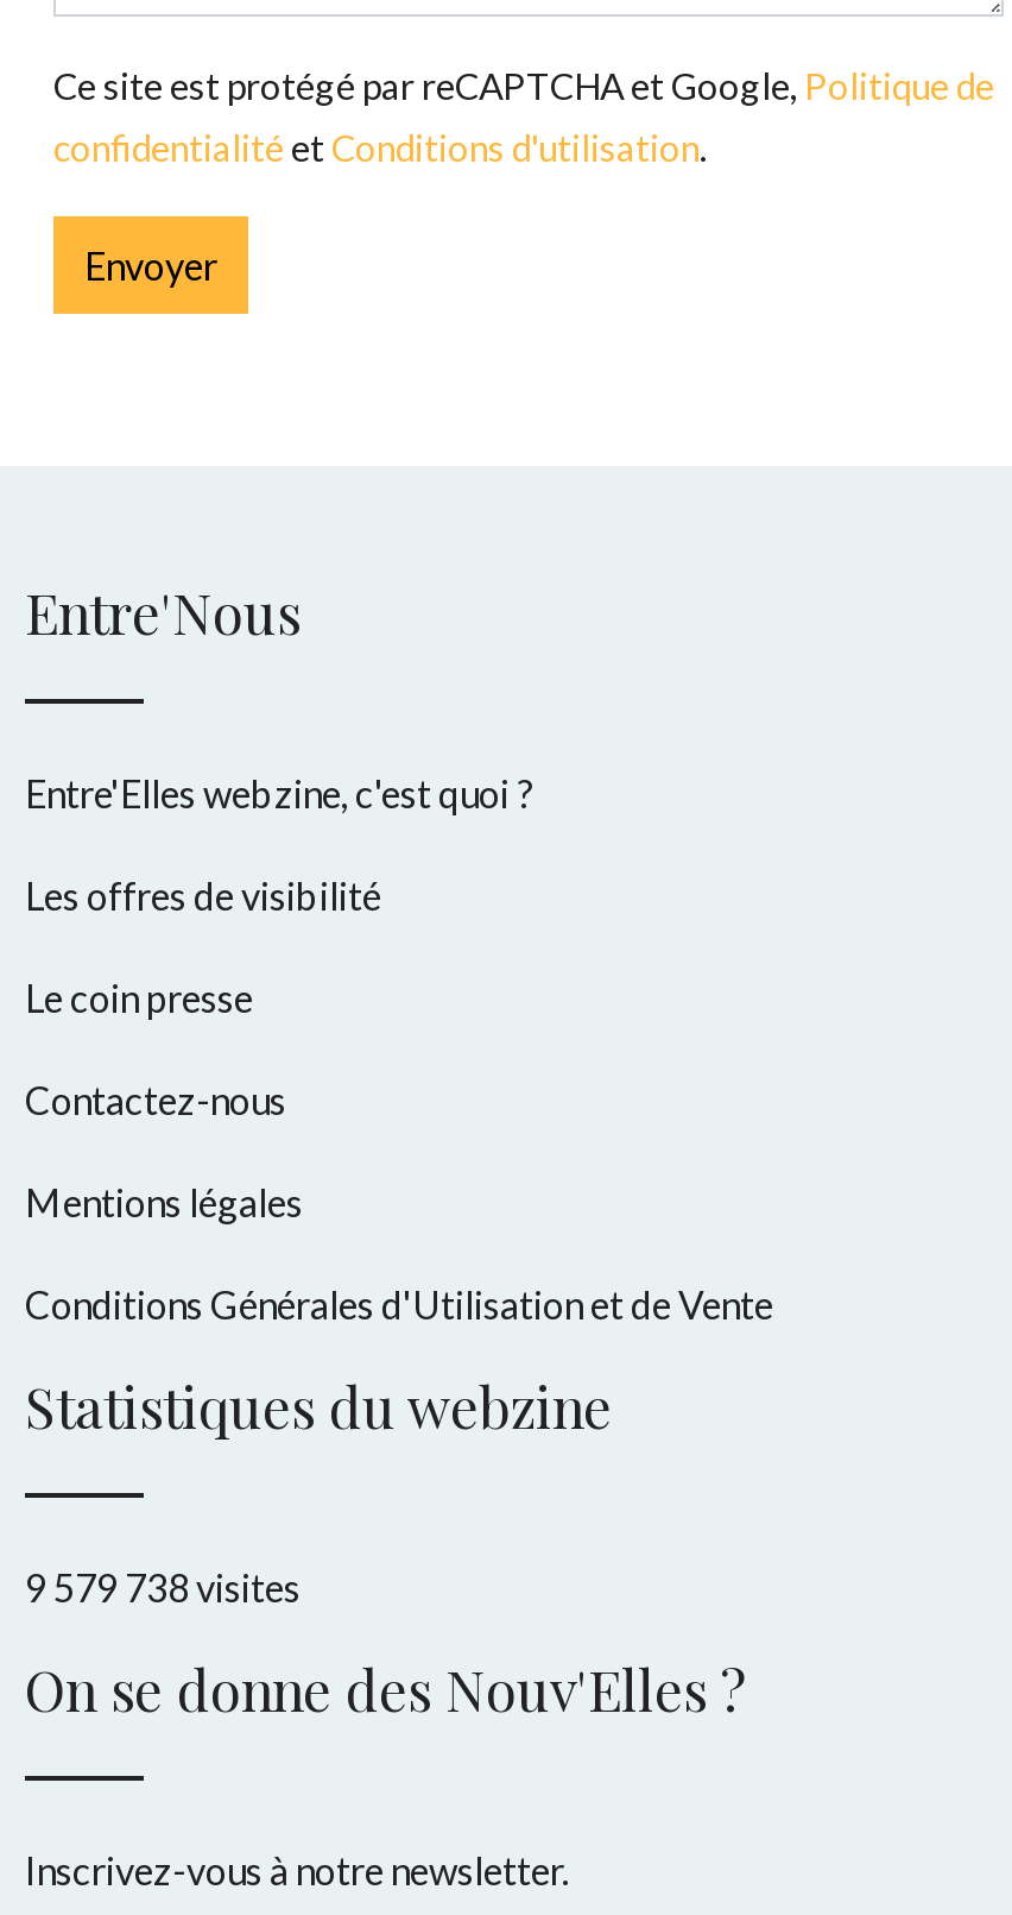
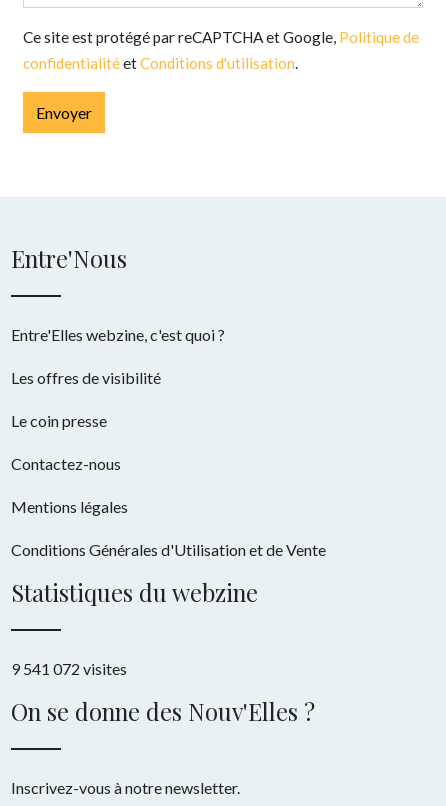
[25,1564,301,1609] 9 579 738 visites -> [11,659,127,678] 9 541 072 visites

